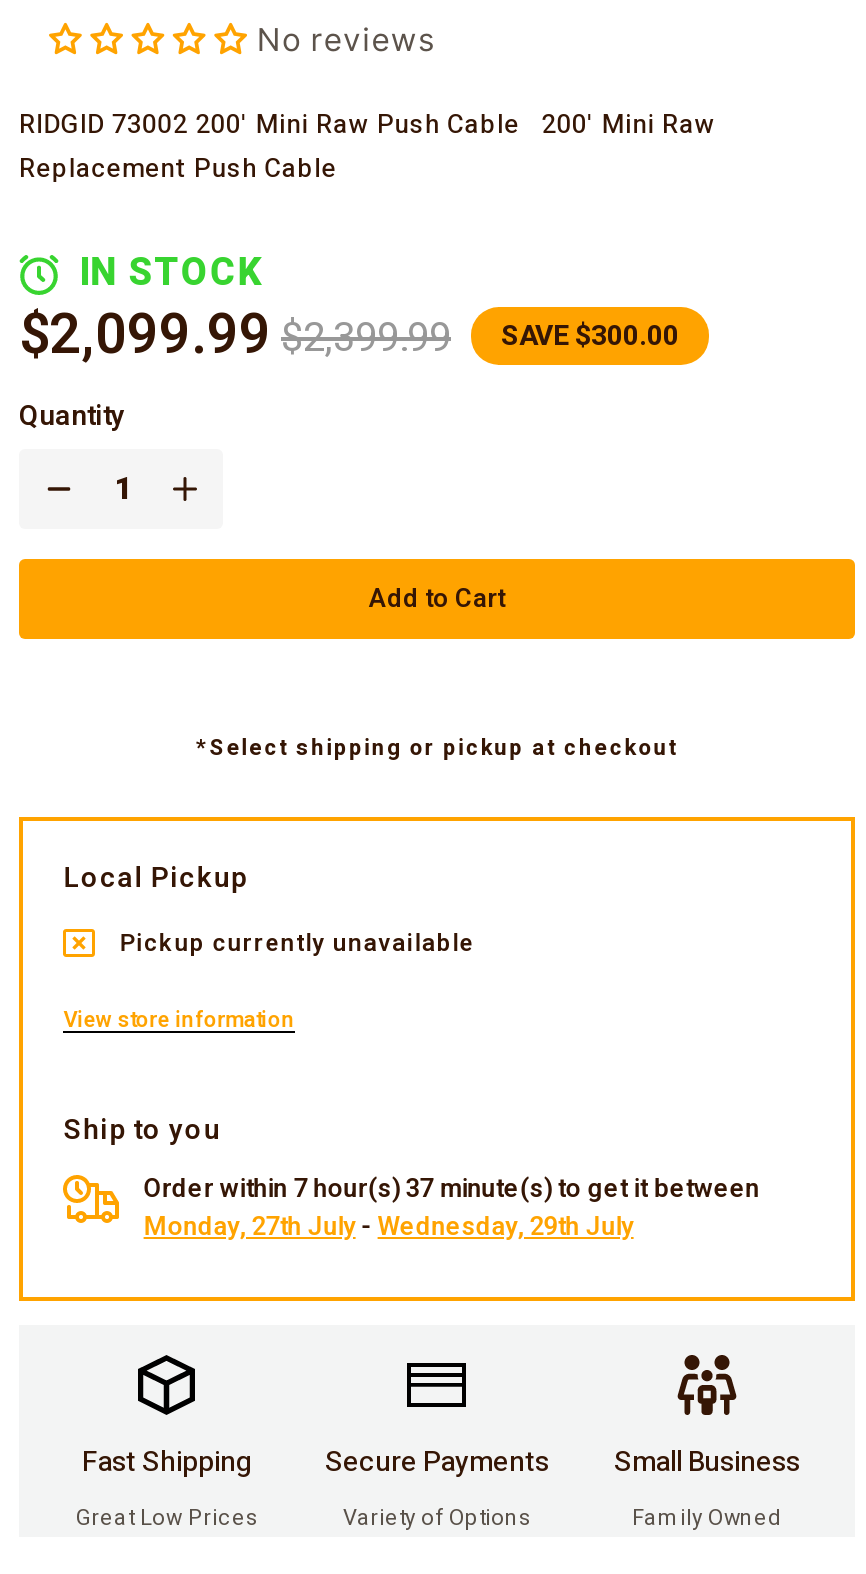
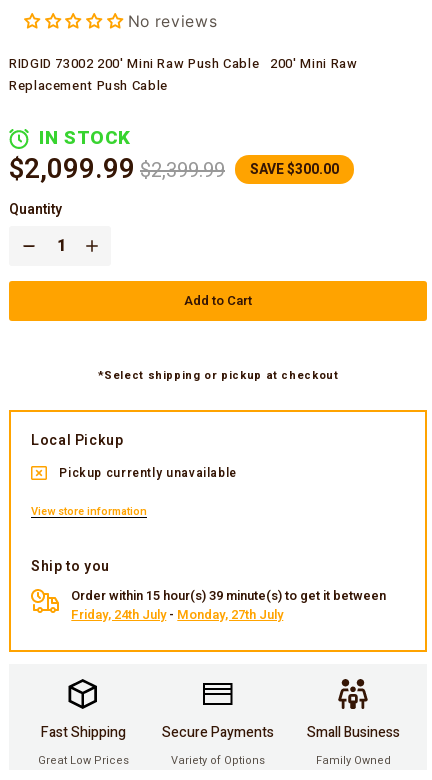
[144,1170,760,1208] Order within 7 hour(s) 37 minute(s) to get it between -> [71,586,386,605] Order within 15 hour(s) 39 minute(s) to get it between
[144,1208,634,1246] Monday, 27th July - Wednesday, 29th July -> [71,605,283,624] Friday, 24th July - Monday, 27th July

